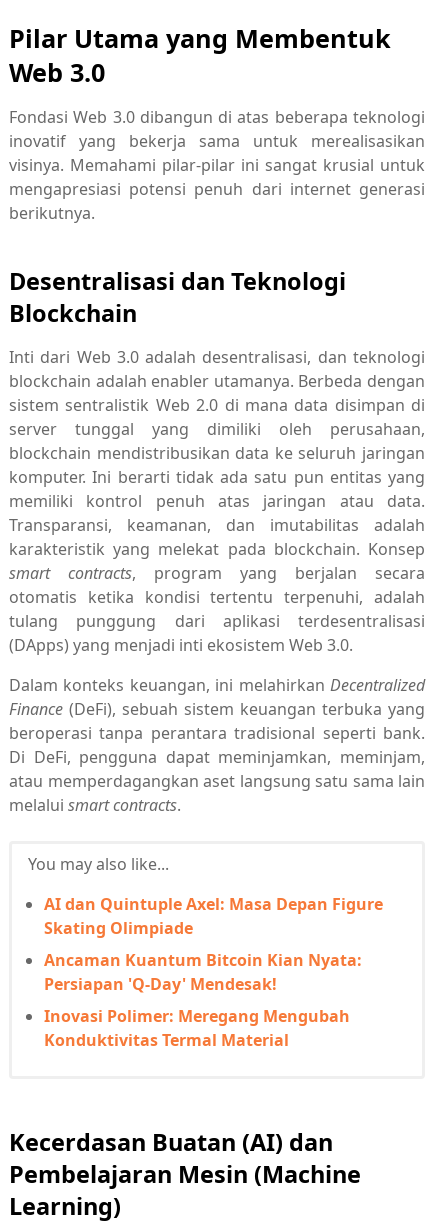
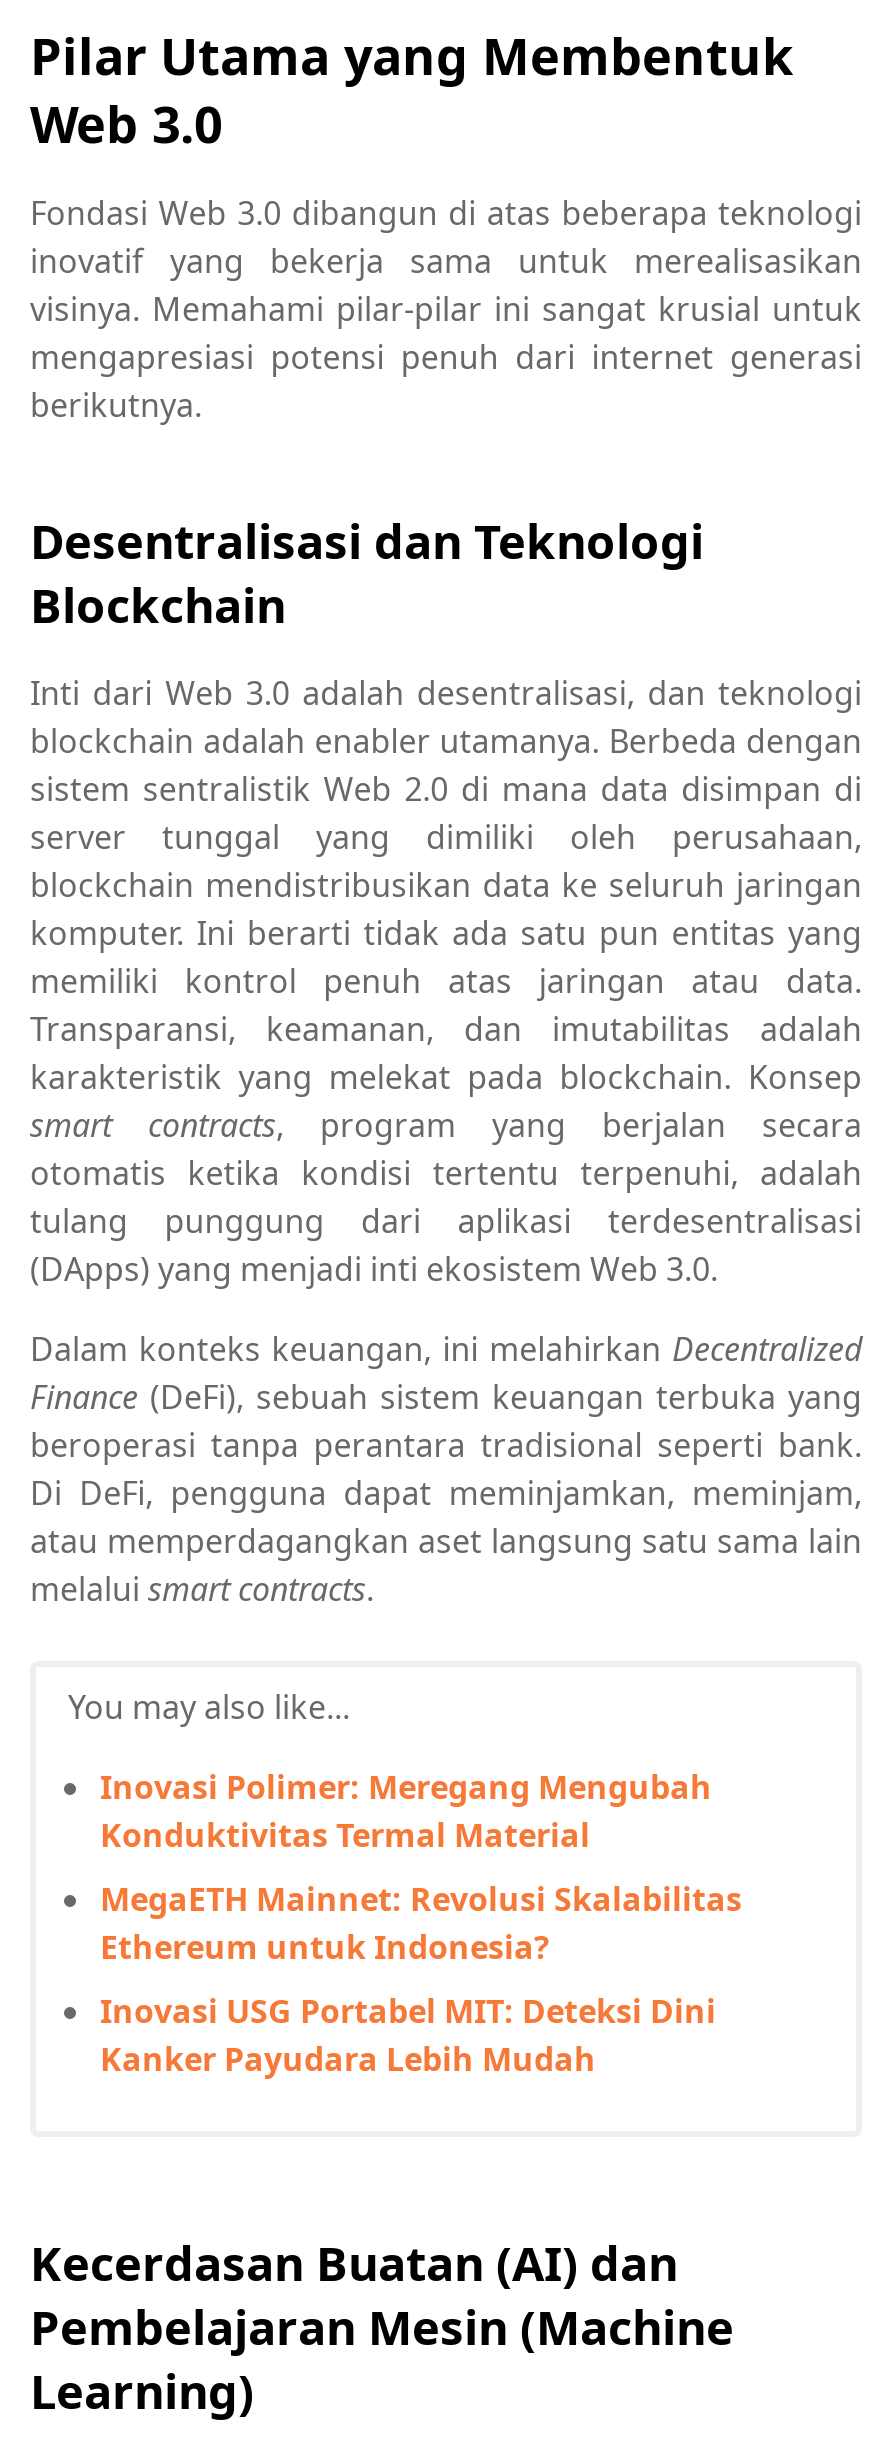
[44,893,383,995] AI dan Quintuple Axel: Masa Depan Figure | Skating Olimpiade | Ancaman Kuantum Bitcoin Kian Nyata: | Persiapan 'Q-Day' Mendesak! -> none
moved [44,1005,350,1051] -> [100,1764,712,1856]: Inovasi Polimer: Meregang Mengubah | Konduktivitas Termal Material
none -> [100,1876,742,2080] MegaETH Mainnet: Revolusi Skalabilitas | Ethereum untuk Indonesia? | Inovasi USG Portabel MIT: Deteksi Dini | Kanker Payudara Lebih Mudah

